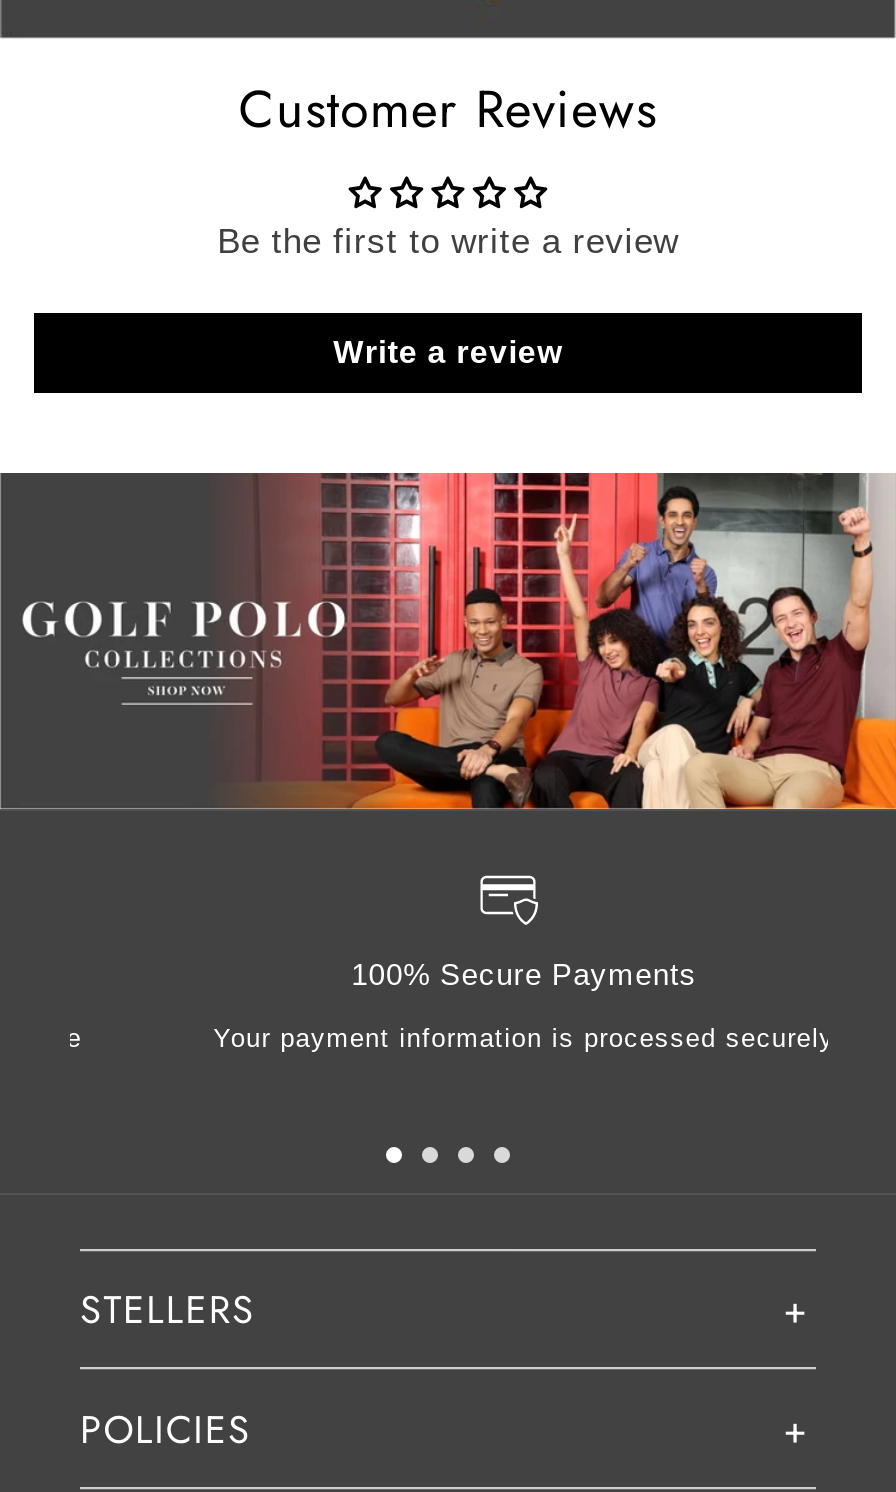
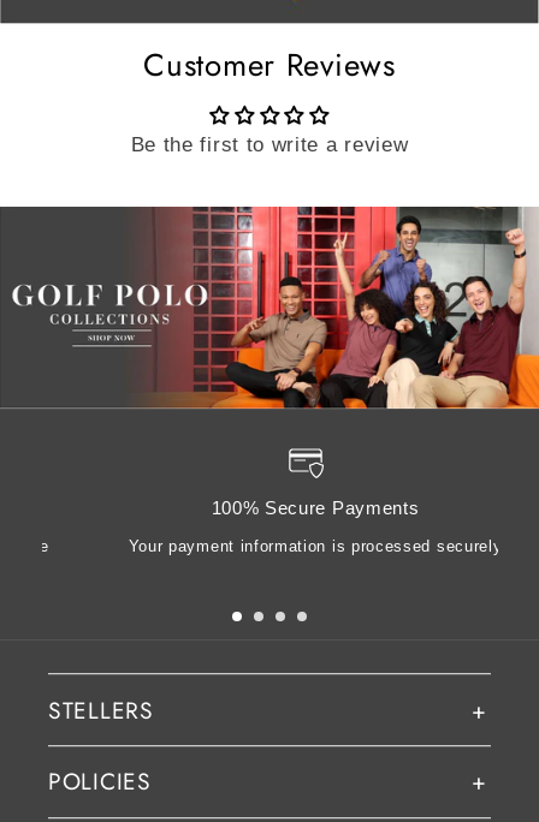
[333,334,563,368] Write a review -> none

